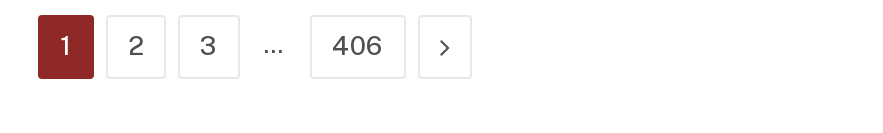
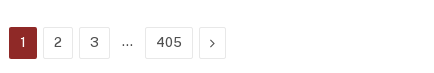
[332,30,384,60] 406 -> [156,35,182,50] 405

